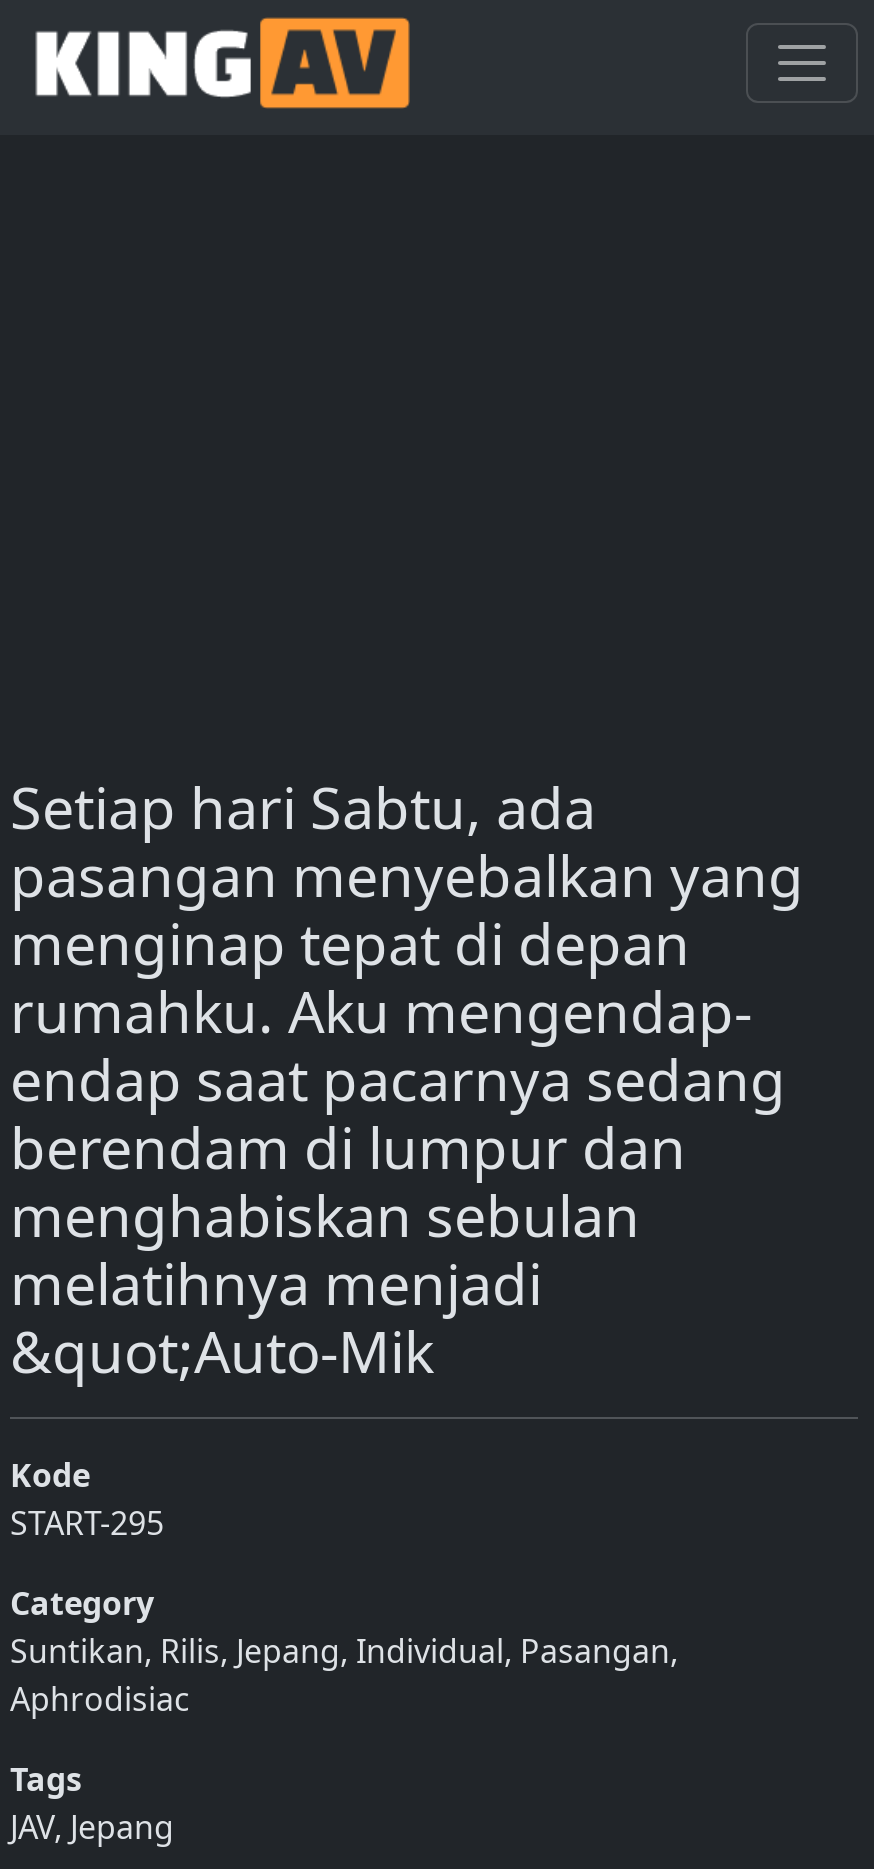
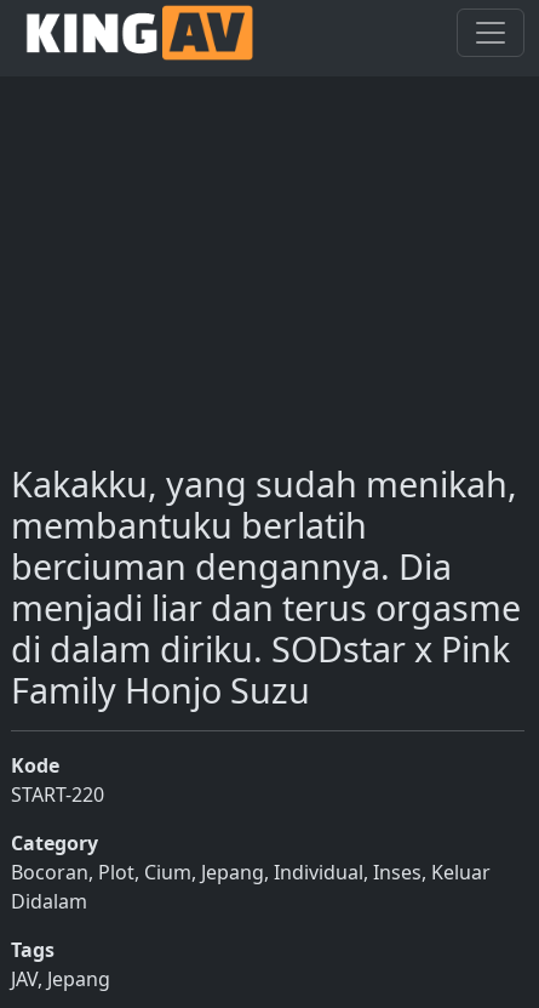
[10,766,804,1388] Setiap hari Sabtu, ada | pasangan menyebalkan yang | menginap tepat di depan | rumahku. Aku mengendap- | endap saat pacarnya sedang | berendam di lumpur dan | menghabiskan sebulan | melatihnya menjadi | &quot;Auto-Mik -> [11,459,521,713] Kakakku, yang sudah menikah, | membantuku berlatih | berciuman dengannya. Dia | menjadi liar dan terus orgasme | di dalam diriku. SODstar x Pink | Family Honjo Suzu
[10,1500,164,1544] START-295 -> [11,781,104,807] START-220
[10,1628,678,1720] Suntikan, Rilis, Jepang, Individual, Pasangan, | Aphrodisiac -> [11,858,491,914] Bocoran, Plot, Cium, Jepang, Individual, Inses, Keluar | Didalam

